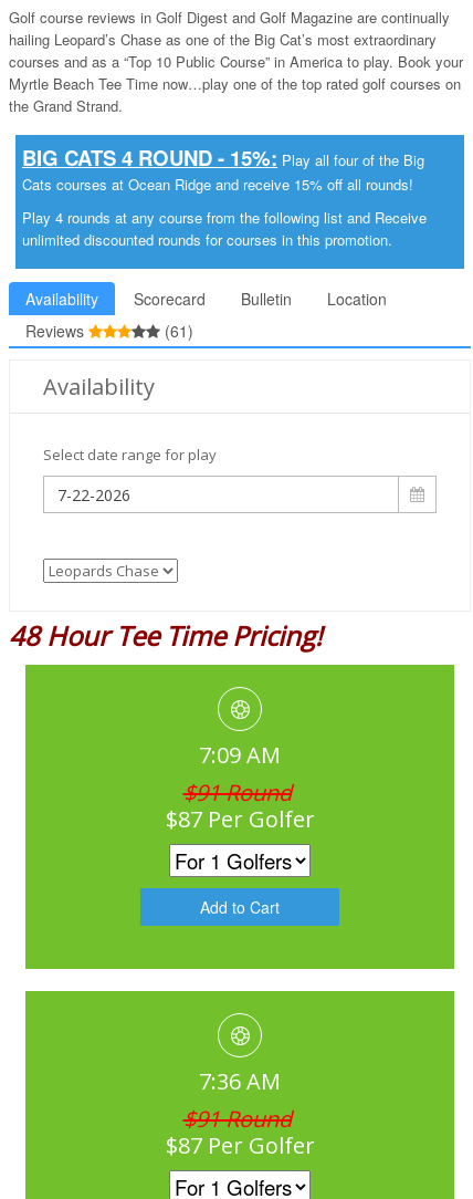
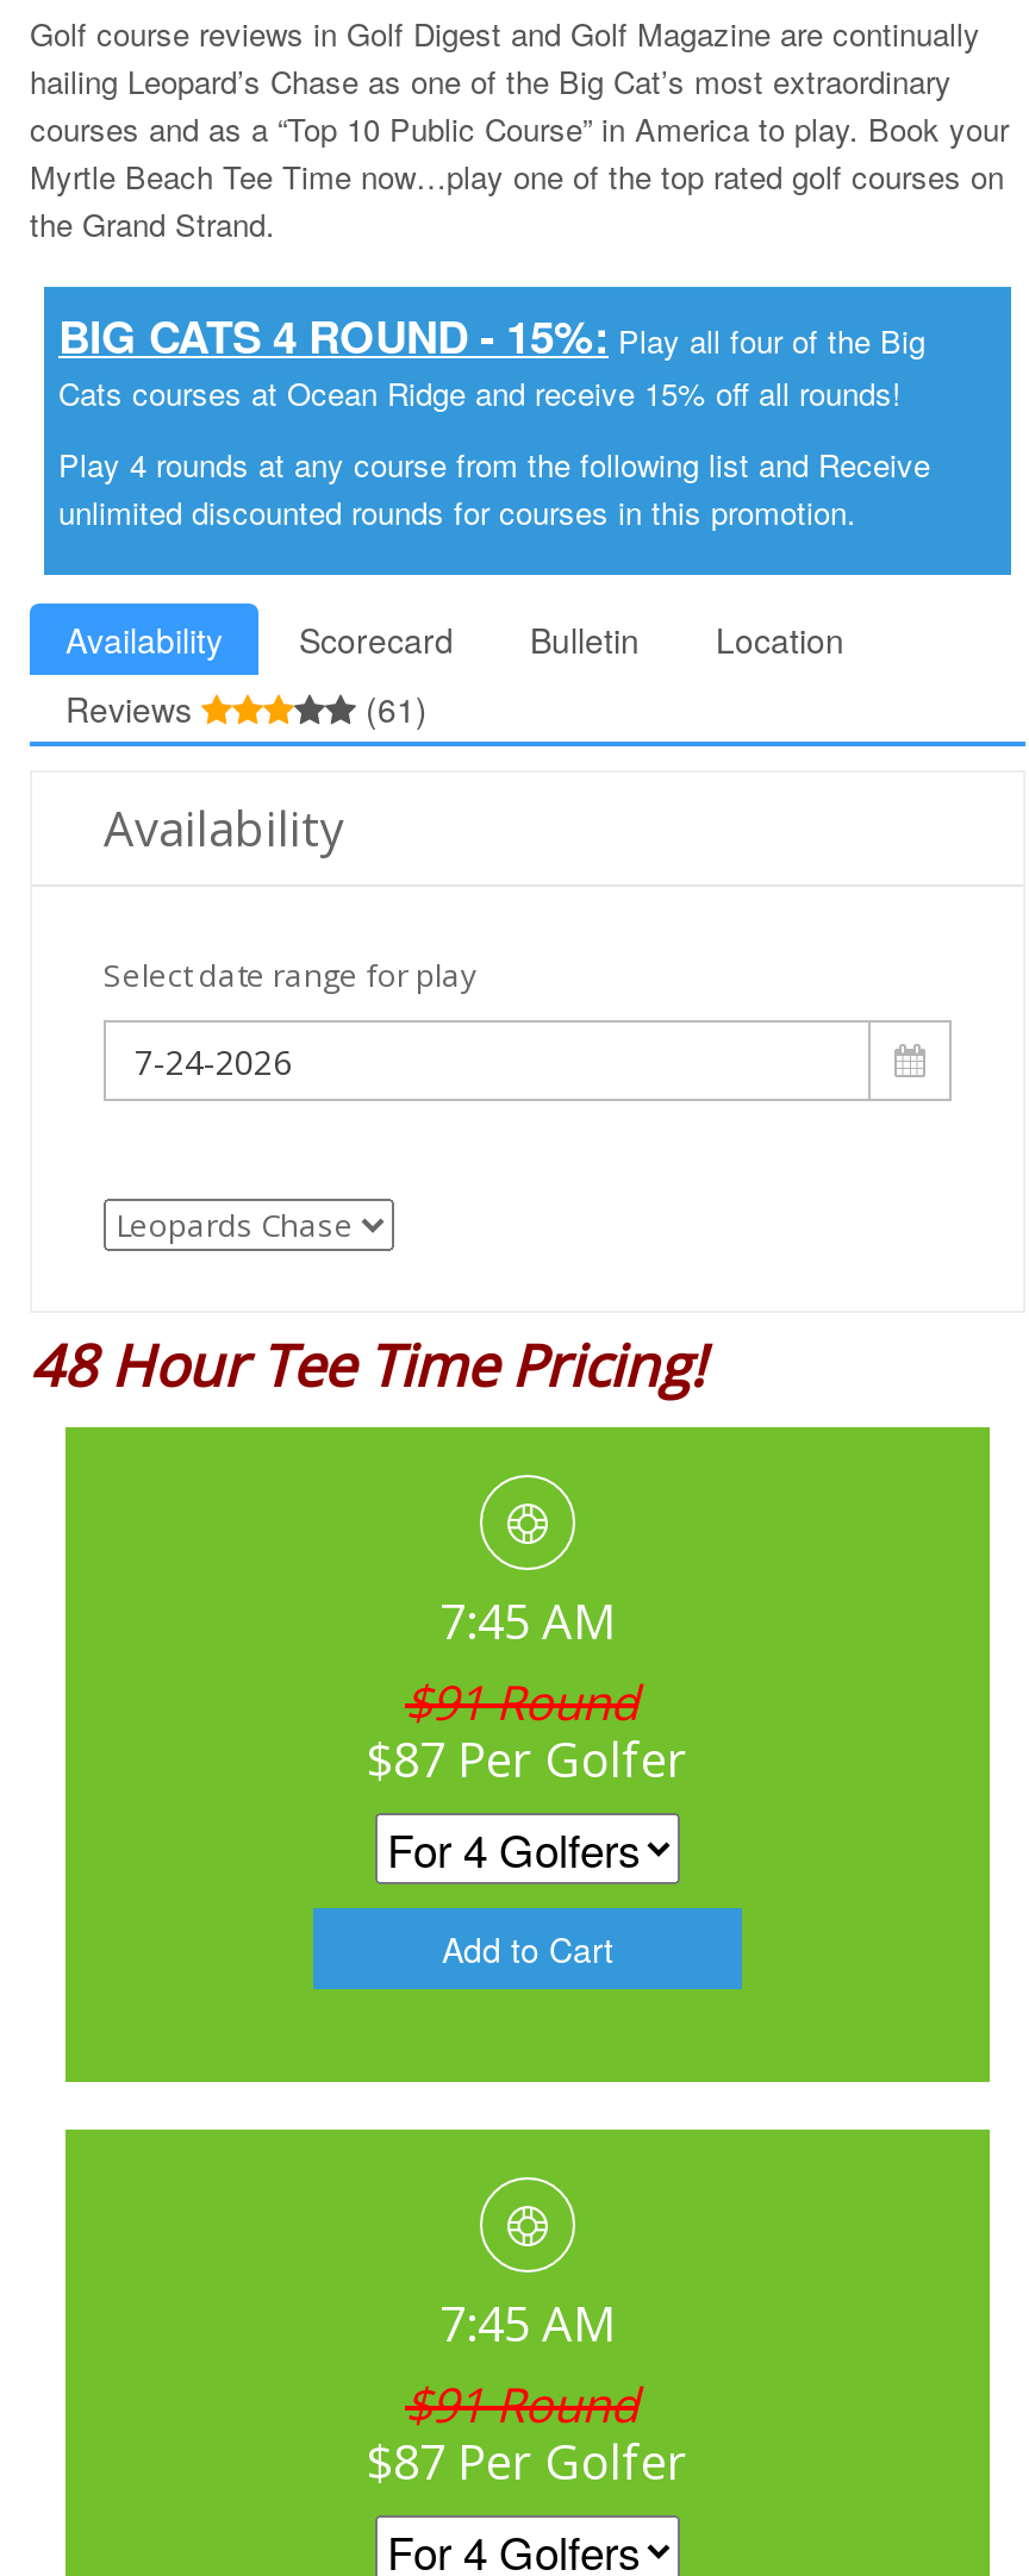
[199,741,281,770] 7:09 AM -> [439,1590,616,1655] 7:45 AM
[199,1067,281,1097] 7:36 AM -> [439,2293,616,2357] 7:45 AM

